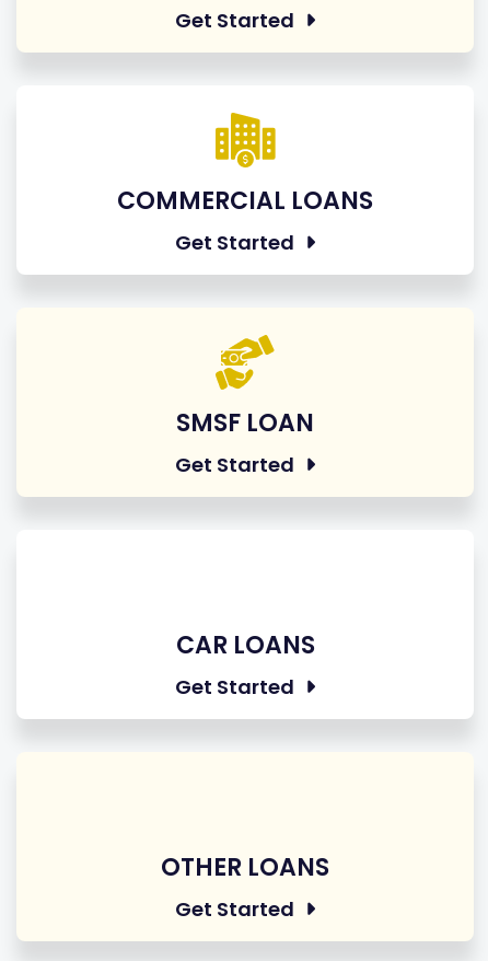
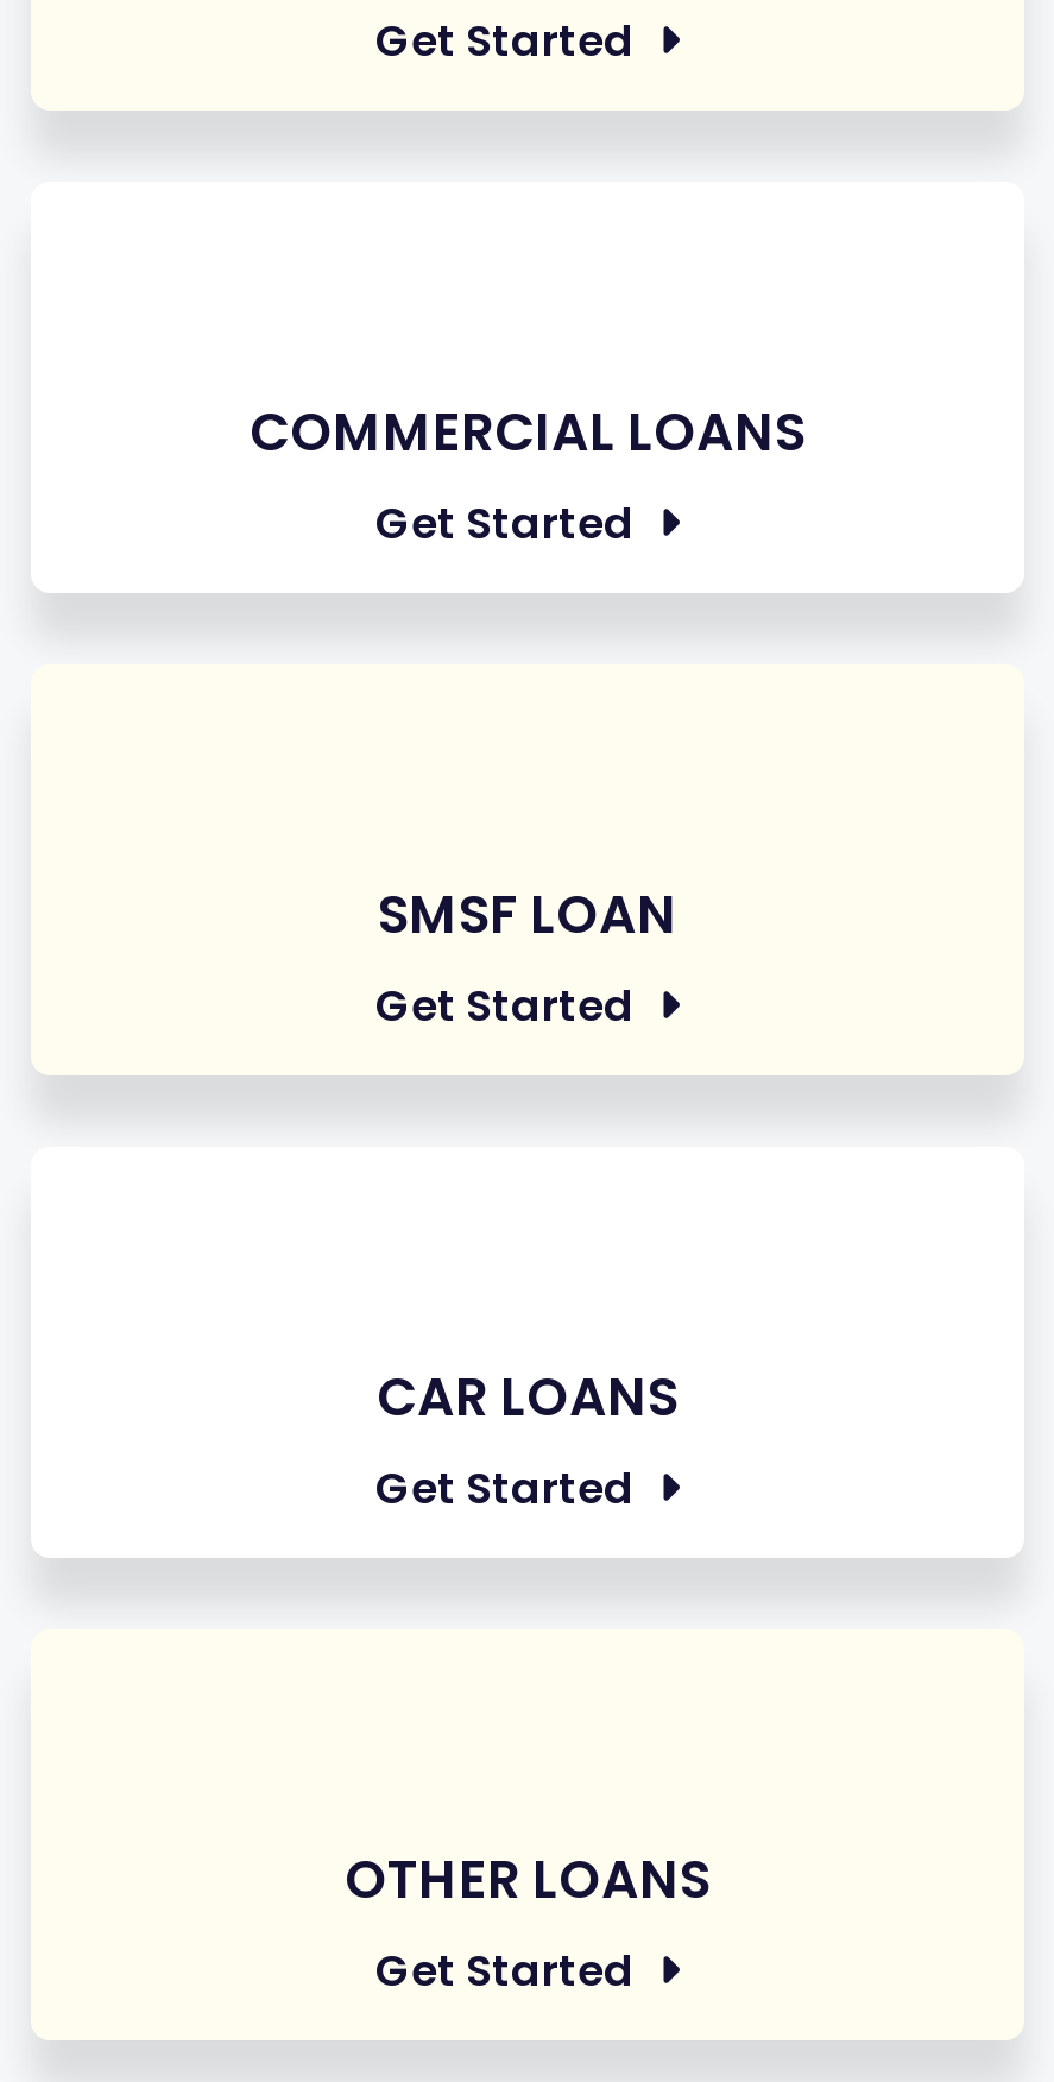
[214,112,277,169] [image] -> none
[214,334,276,391] [image] -> none

